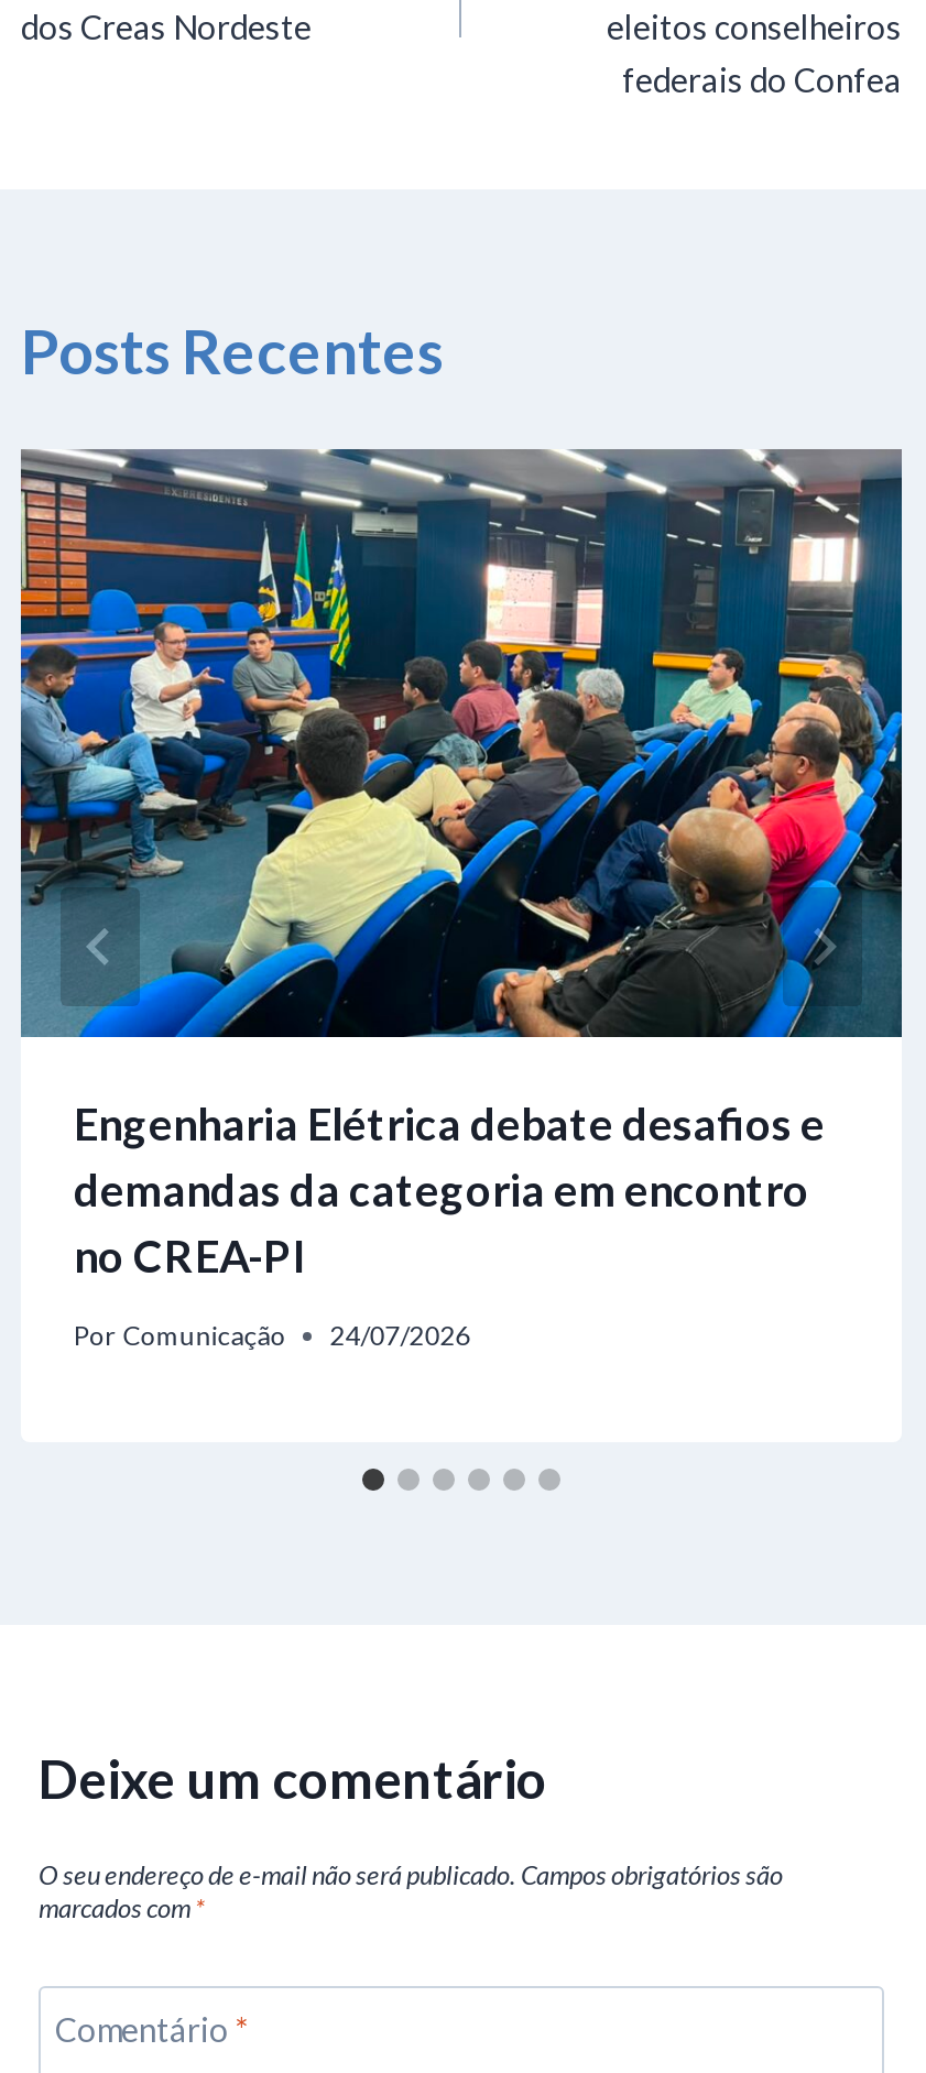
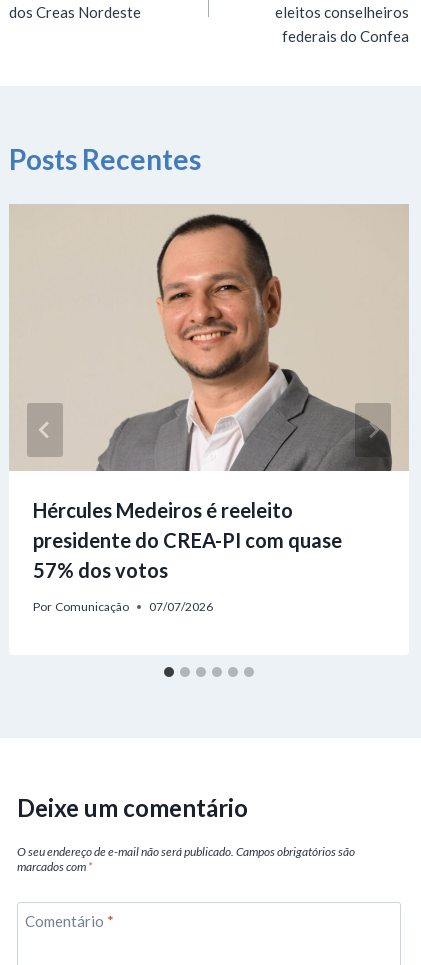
[19,447,904,1282] [image] | Engenharia Elétrica debate desafios e | demandas da categoria em encontro | no CREA-PI -> [9,204,409,582] [image] | Hércules Medeiros é reeleito | presidente do CREA-PI com quase | 57% dos votos
[74,1319,471,1352] Por Comunicação 24/07/2026 -> [33,599,213,614] Por Comunicação 07/07/2026

